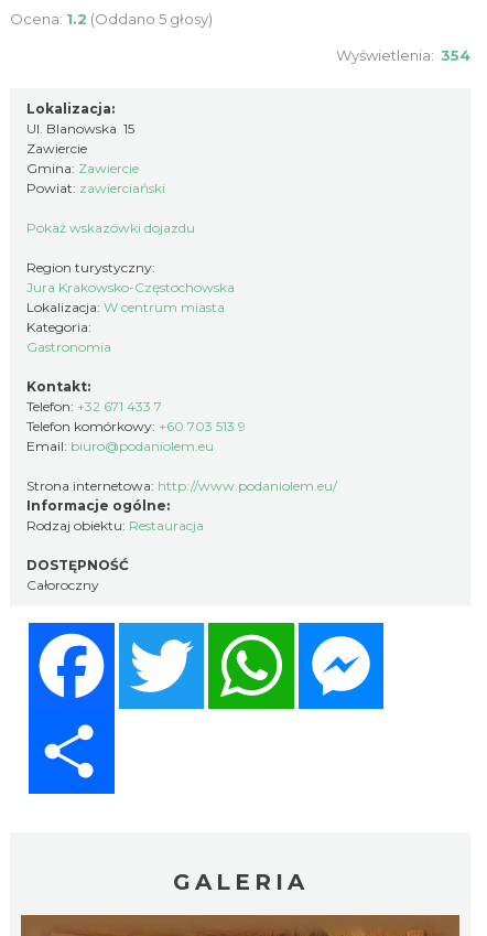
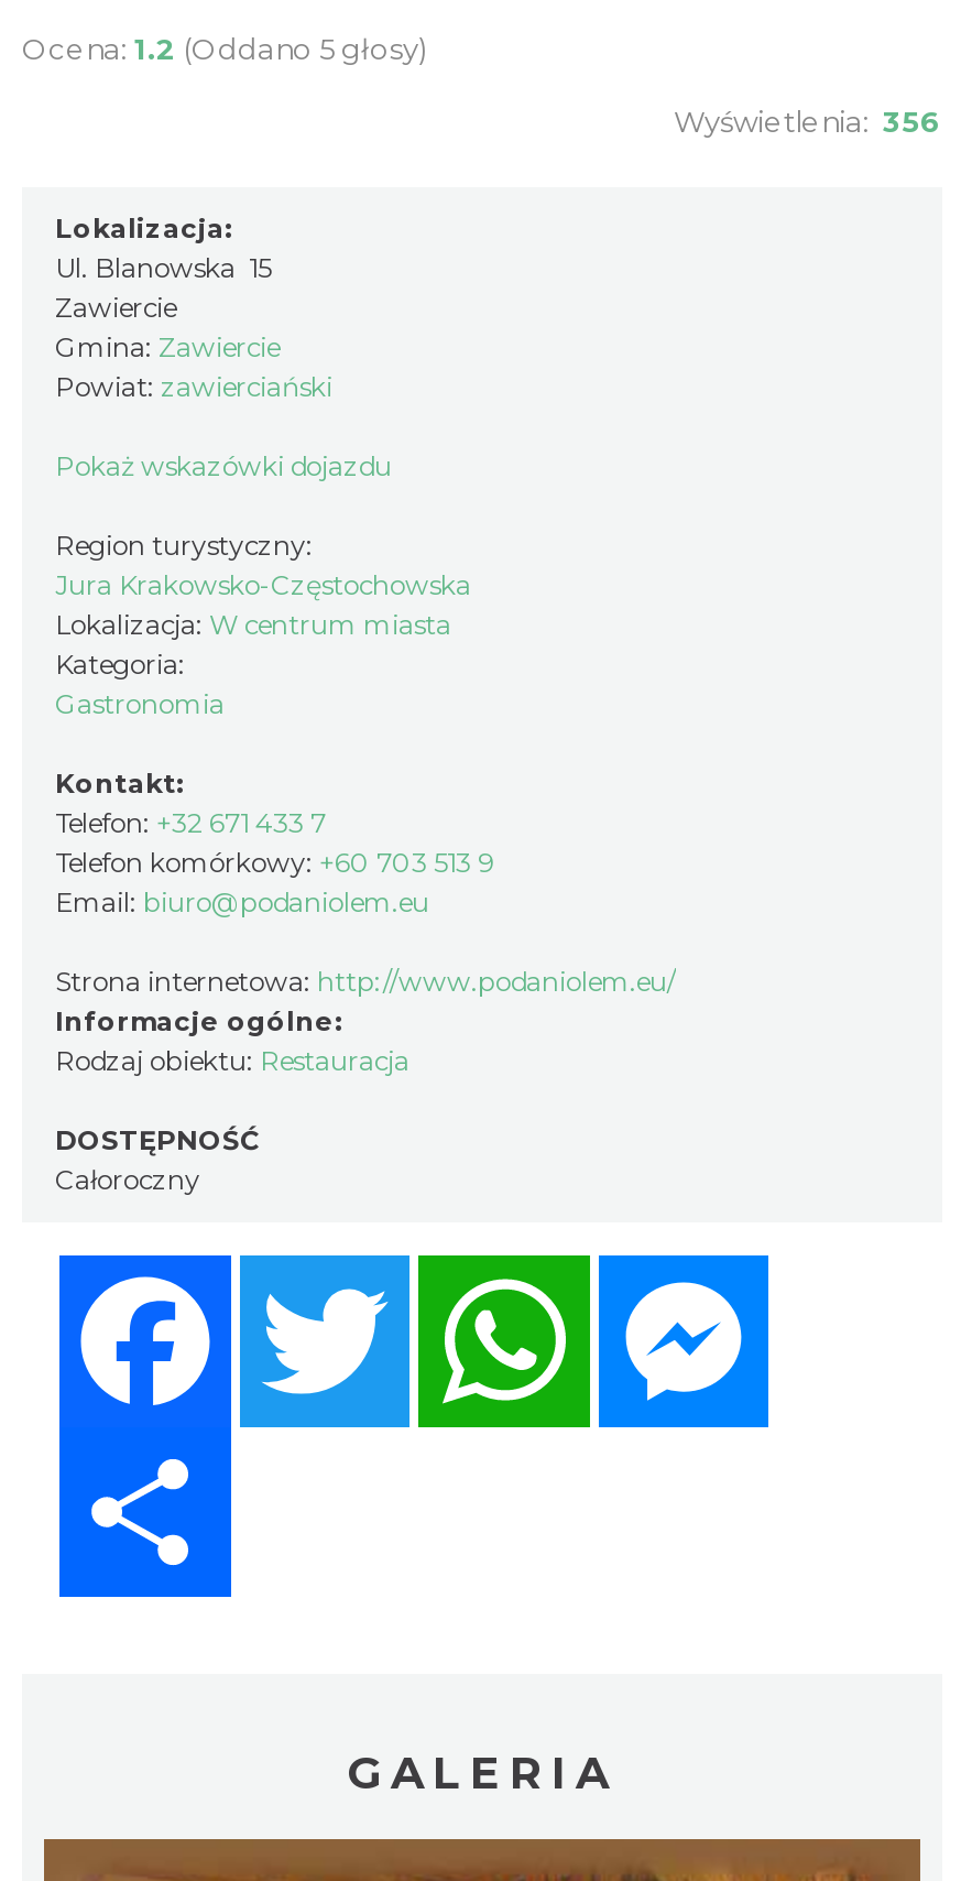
[336,46,470,64] Wyświetlenia: 354 -> [674,104,942,139] Wyświetlenia: 356

